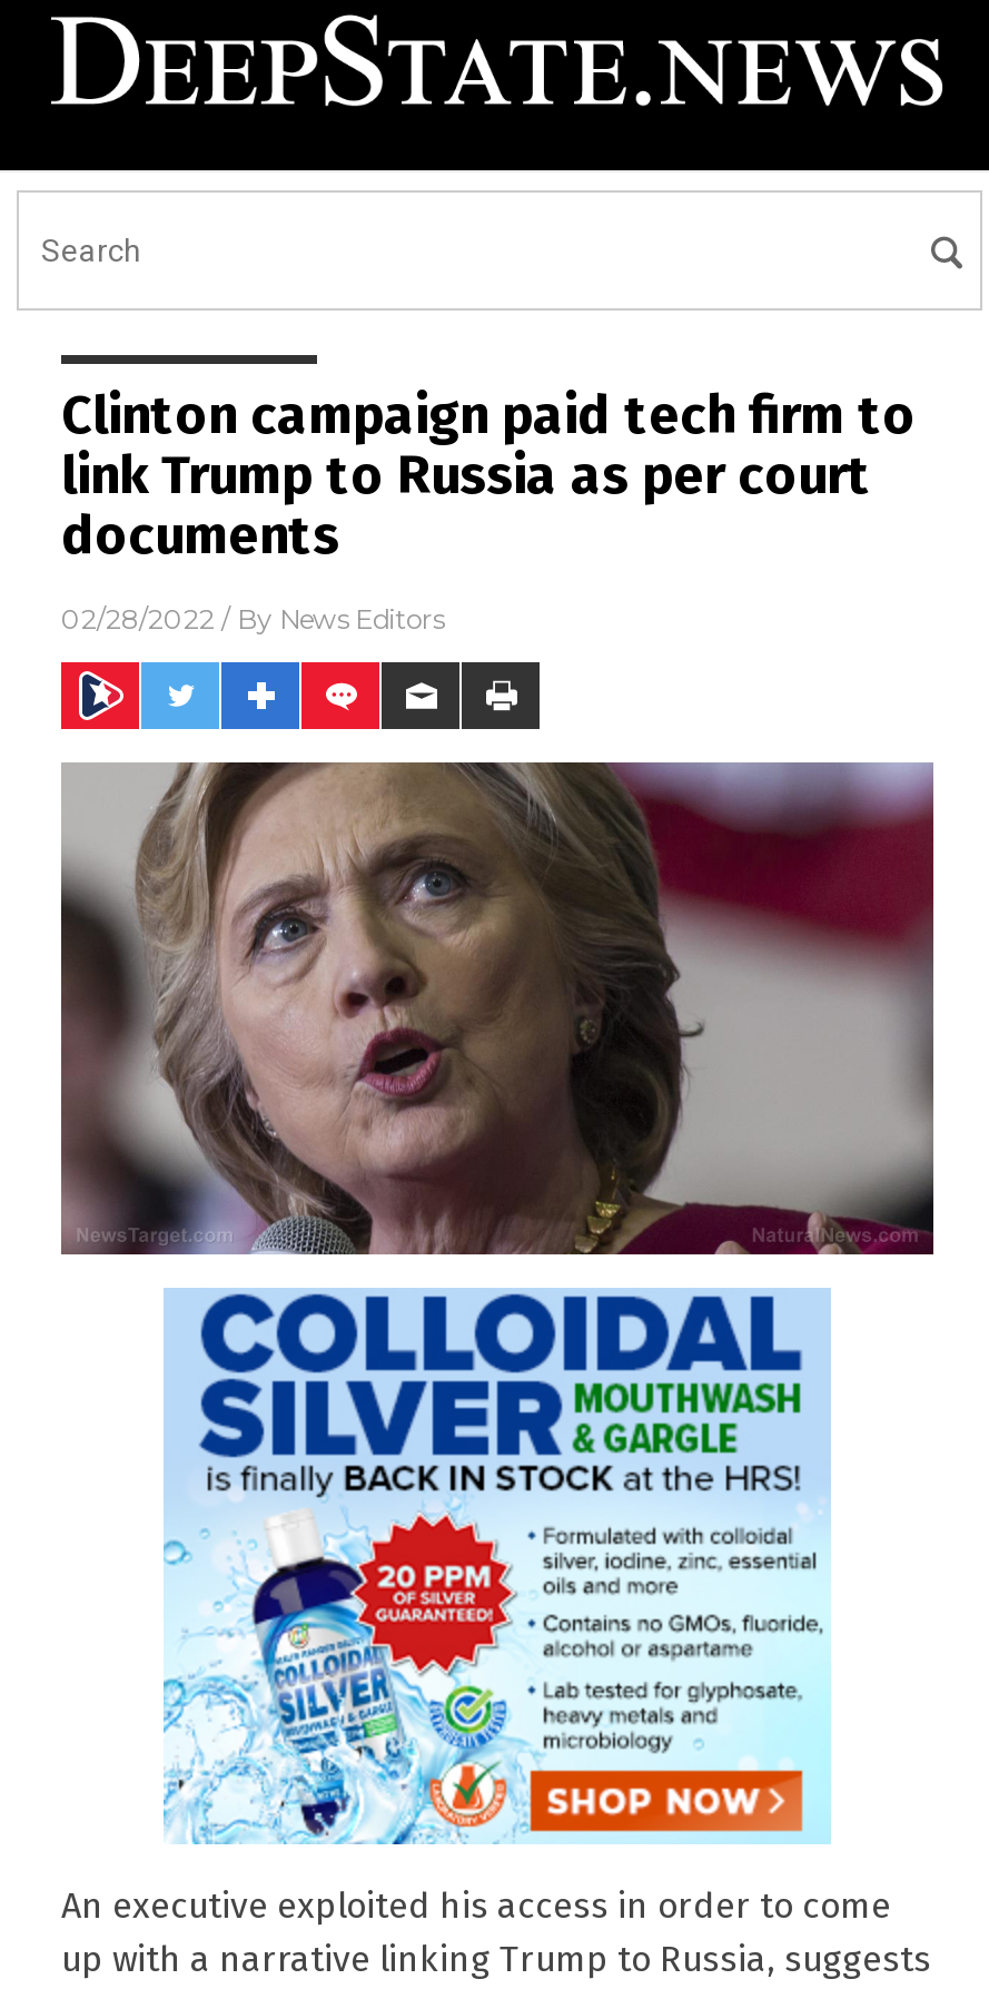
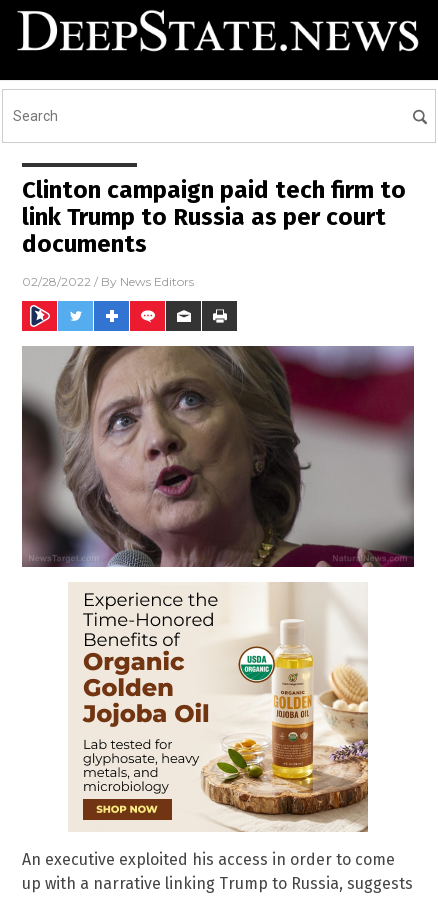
[161,1288,831,1847] [image] -> [69,582,369,833] [image]

